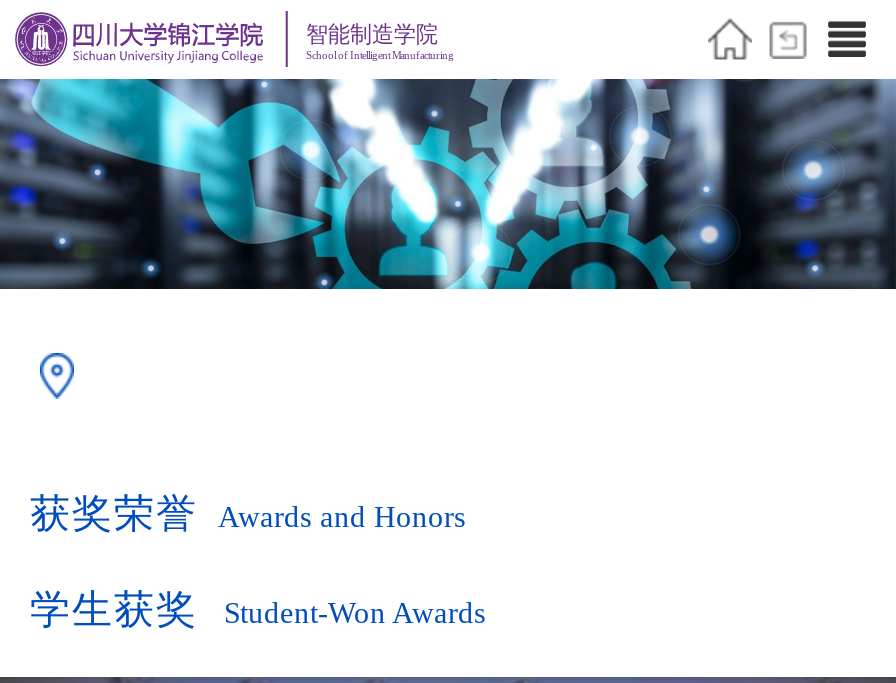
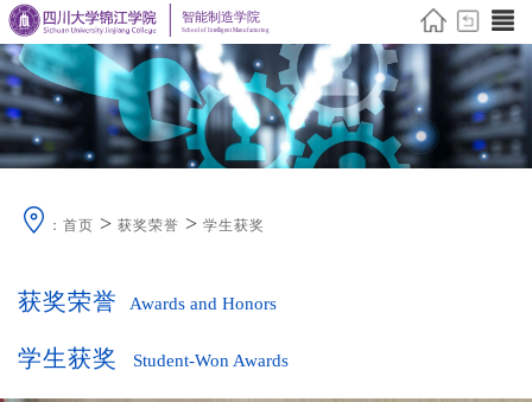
none -> [47,211,265,235] ：首页 > 获奖荣誉 > 学生获奖

